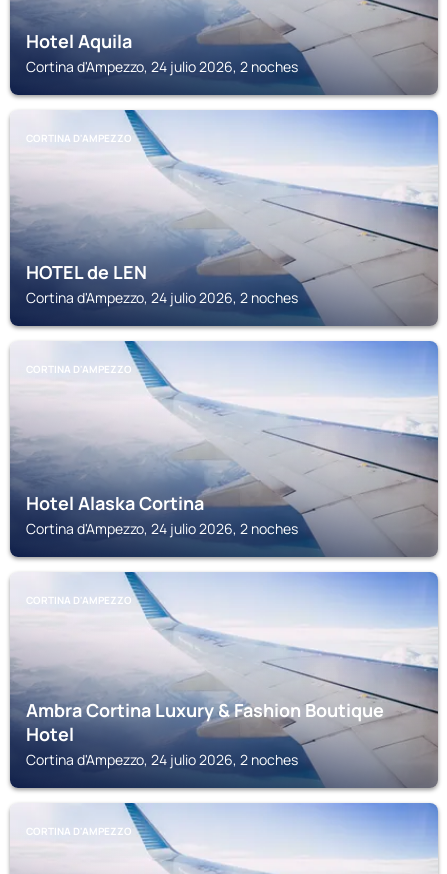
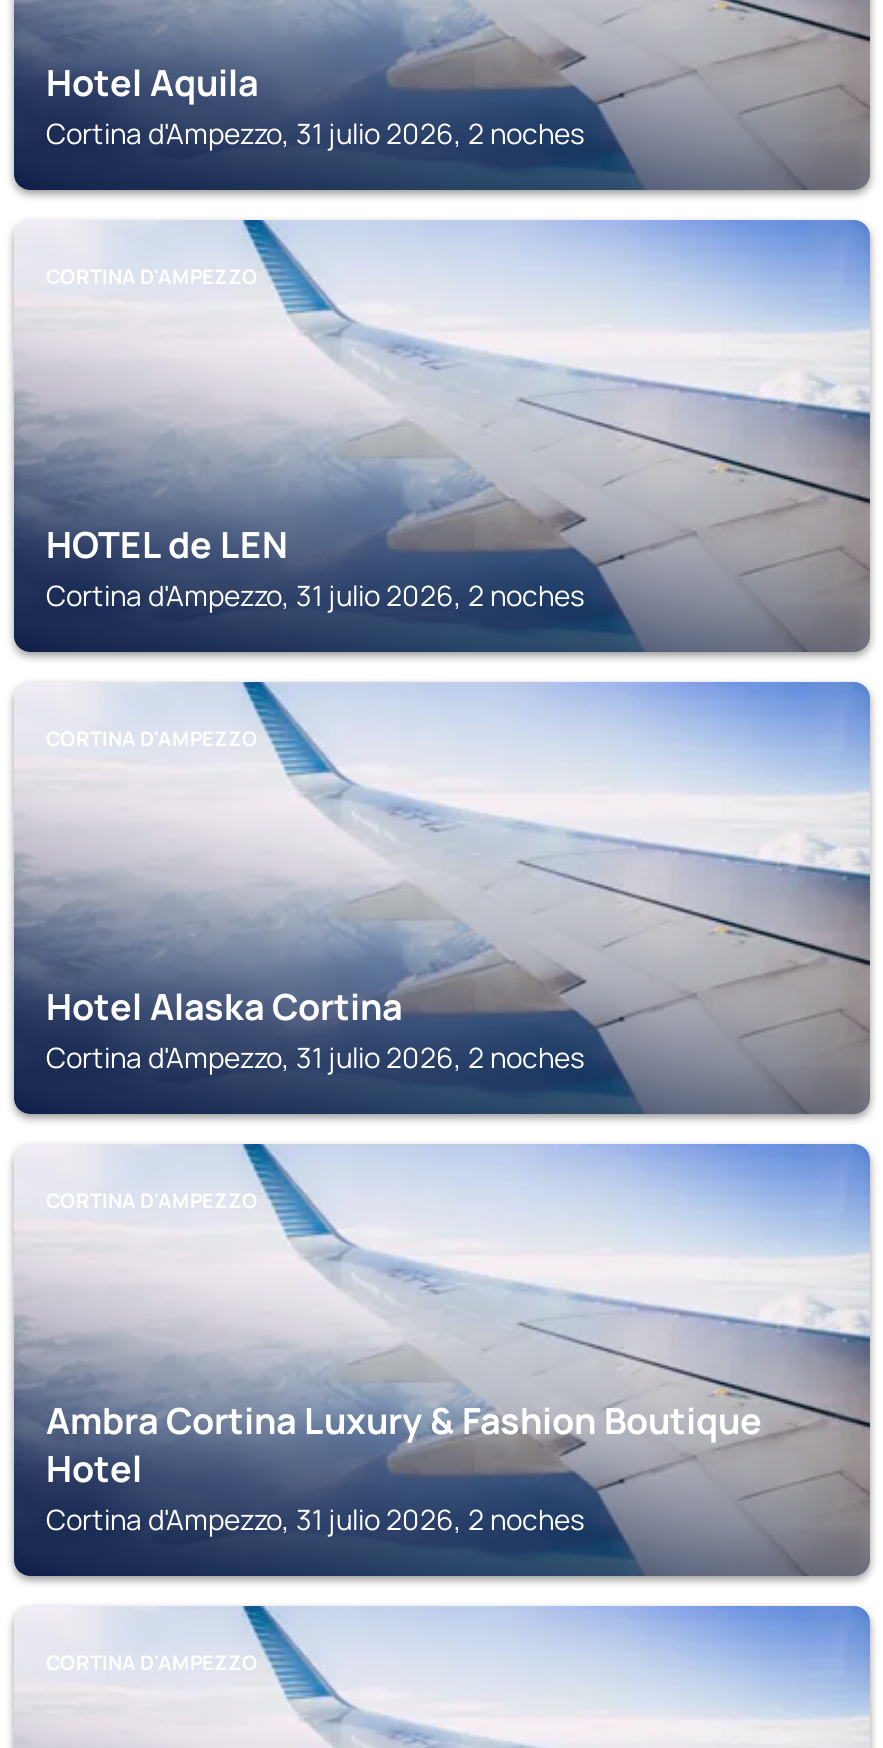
[26,57,298,76] Cortina d'Ampezzo, 24 julio 2026, 2 noches -> [46,114,584,152] Cortina d'Ampezzo, 31 julio 2026, 2 noches
[26,288,298,307] Cortina d'Ampezzo, 24 julio 2026, 2 noches -> [46,576,584,614] Cortina d'Ampezzo, 31 julio 2026, 2 noches
[26,519,298,538] Cortina d'Ampezzo, 24 julio 2026, 2 noches -> [46,1038,584,1076] Cortina d'Ampezzo, 31 julio 2026, 2 noches
[26,750,298,769] Cortina d'Ampezzo, 24 julio 2026, 2 noches -> [46,1500,584,1538] Cortina d'Ampezzo, 31 julio 2026, 2 noches

